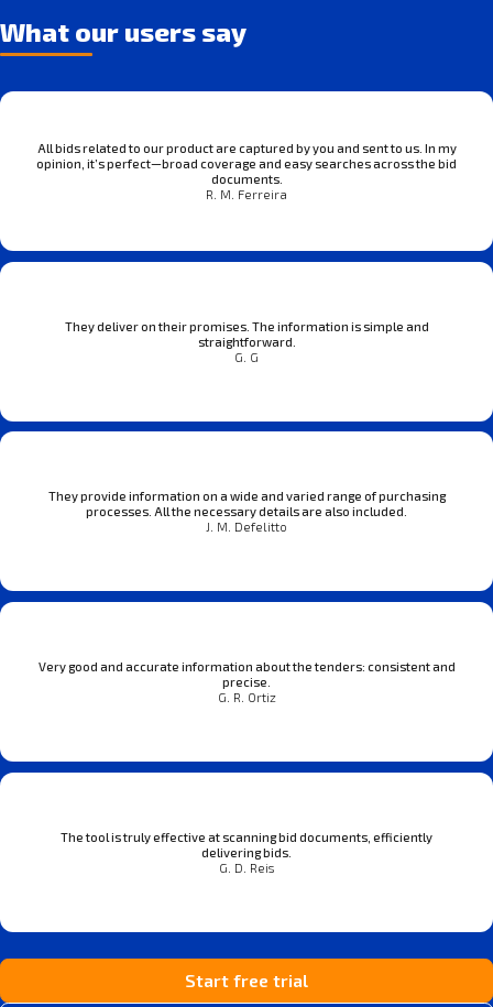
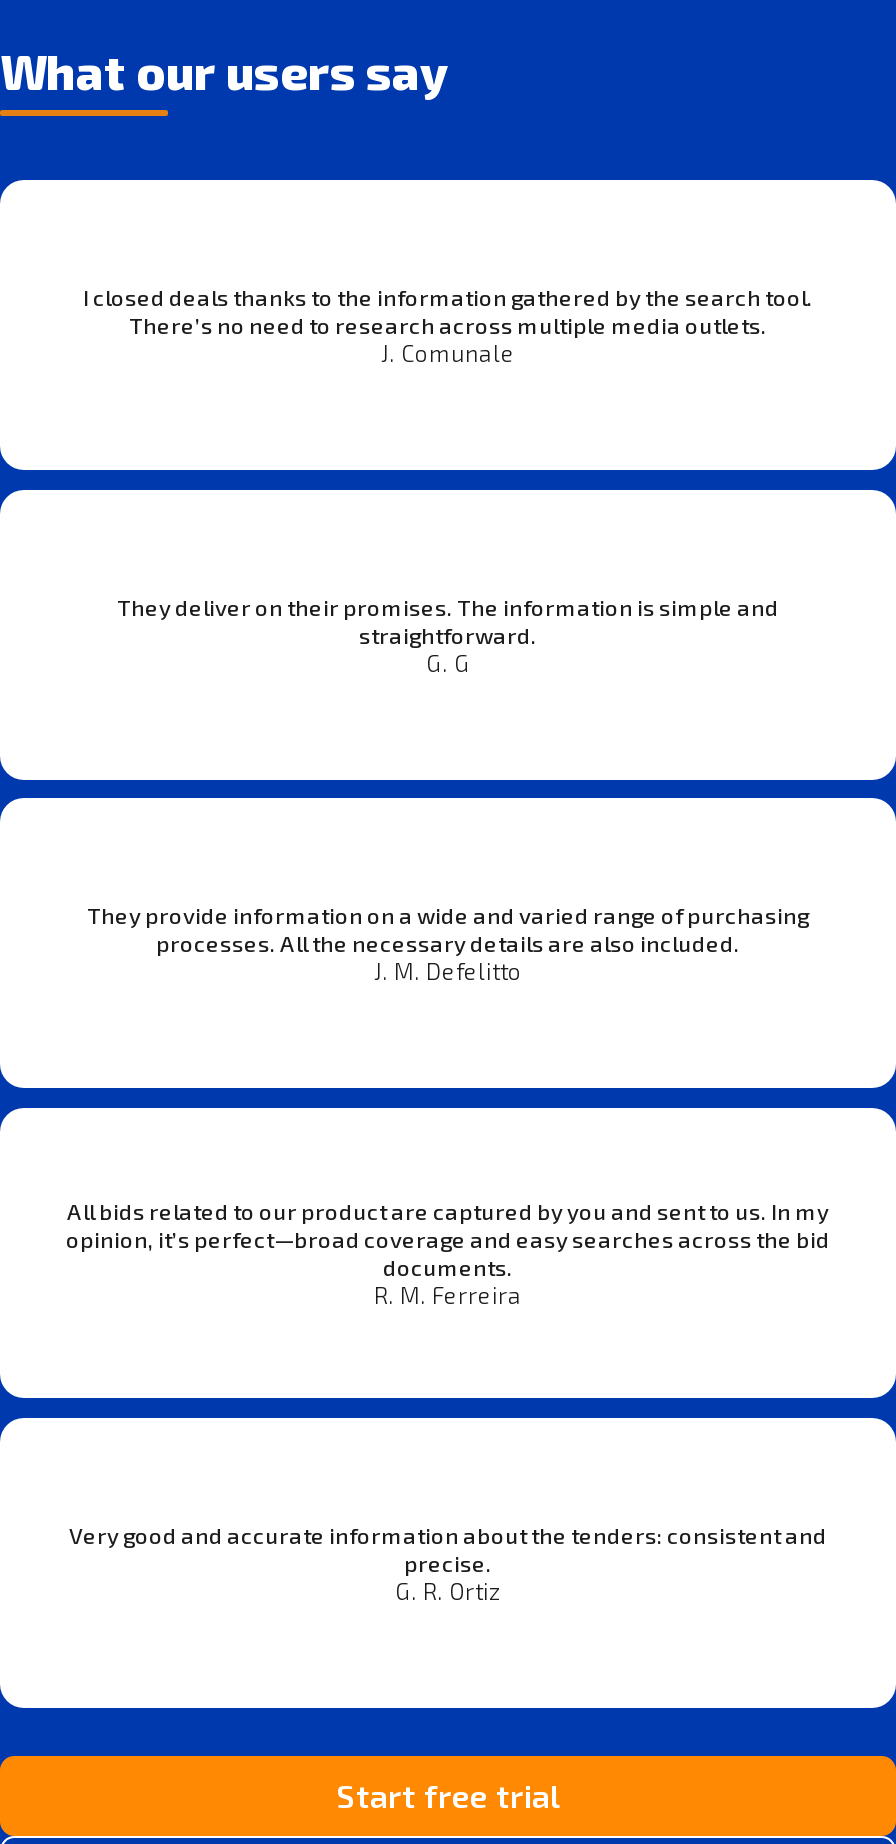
none -> [83,284,813,366] I closed deals thanks to the information gathered by the search tool. | There’s no need to research across multiple media outlets. | J. Comunale
moved [36,141,457,202] -> [66,1198,830,1308]: All bids related to our product are captured by you and sent to us. In my | opinion, it’s perfect—broad coverage and easy searches across the bid | documents. | R. M. Ferreira
moved [38,659,455,704] -> [69,1521,827,1603]: Very good and accurate information about the tenders: consistent and | precise. | G. R. Ortiz
[61,829,432,874] The tool is truly effective at scanning bid documents, efficiently | delivering bids. | G. D. Reis -> none

